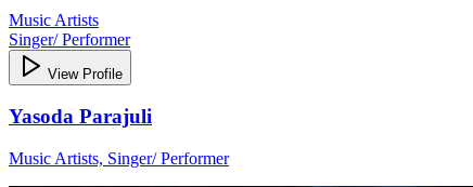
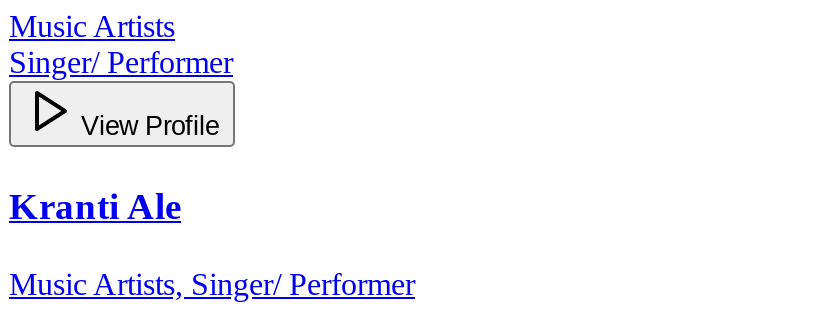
[9,105,152,128] Yasoda Parajuli -> [9,184,181,226] Kranti Ale

